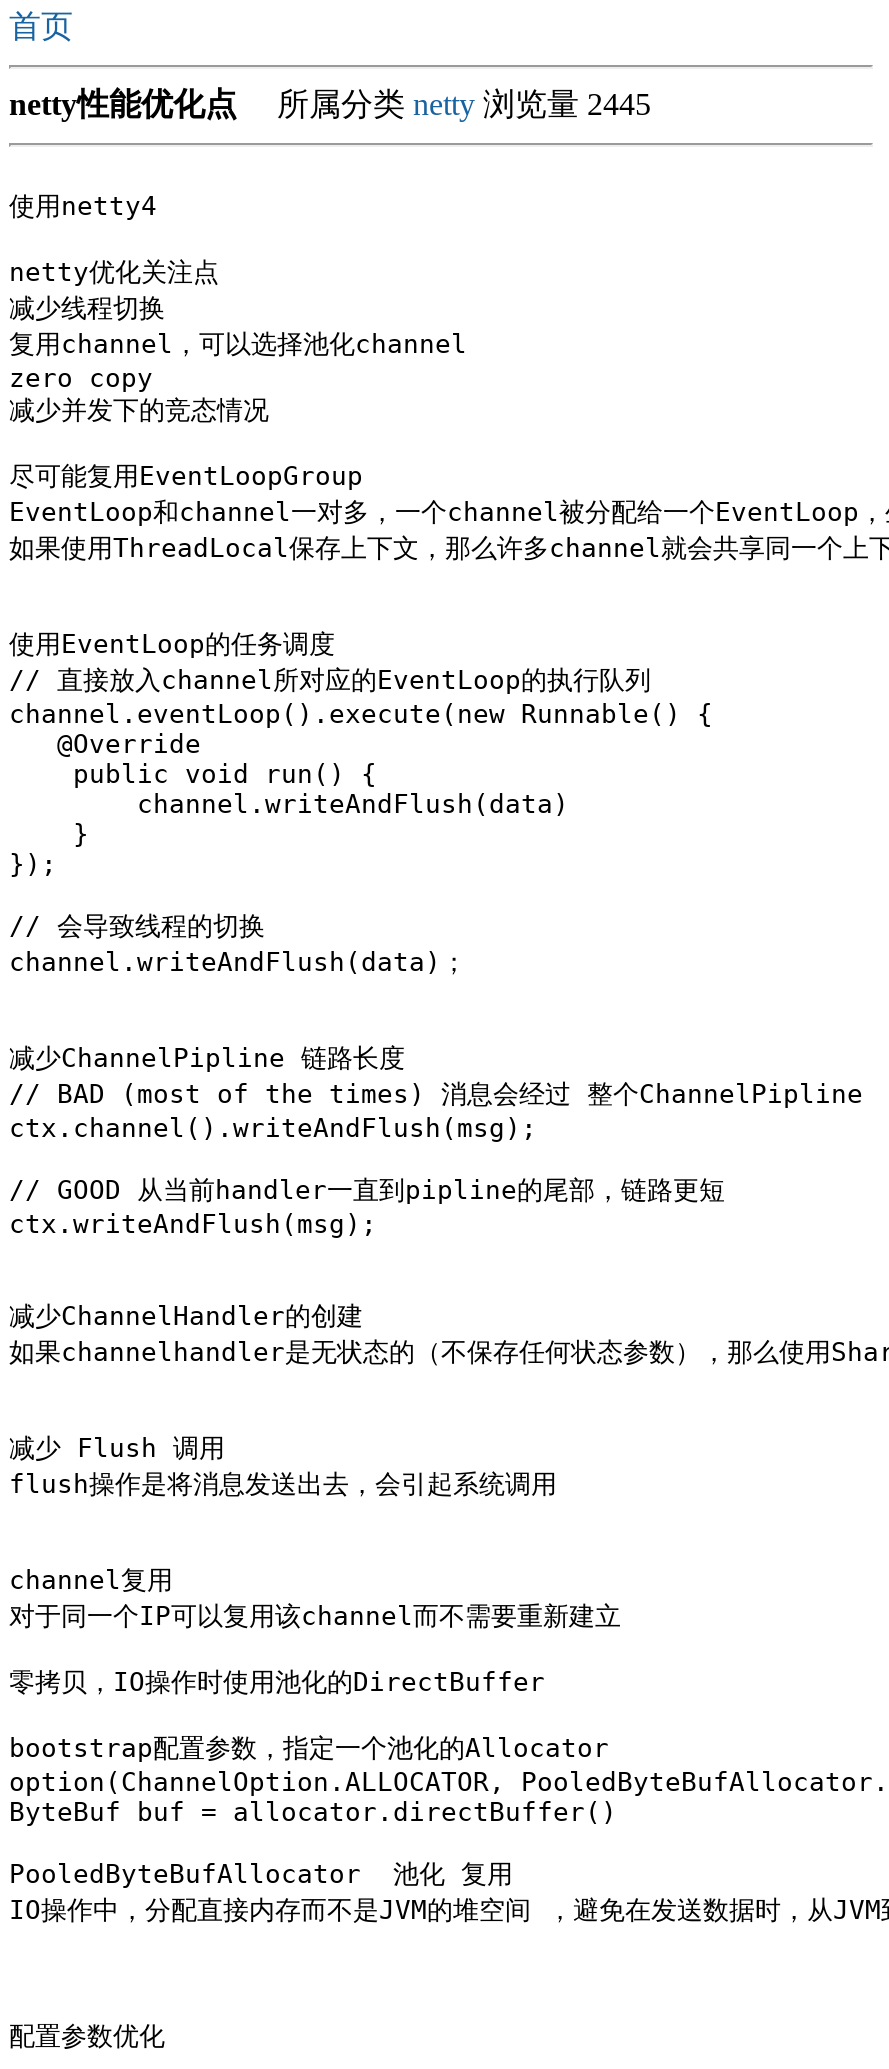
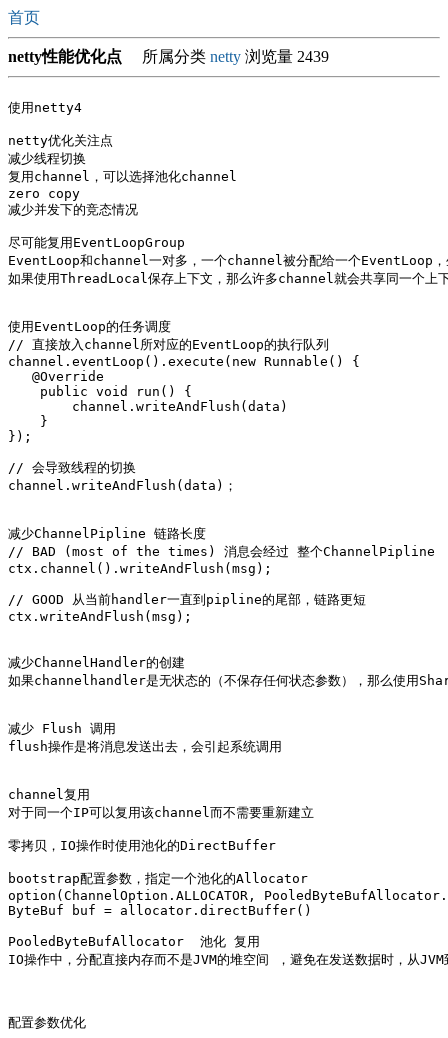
[9,87,651,121] netty性能优化点所属分类netty浏览量 2445 -> [8,48,329,65] netty性能优化点所属分类netty浏览量 2439

